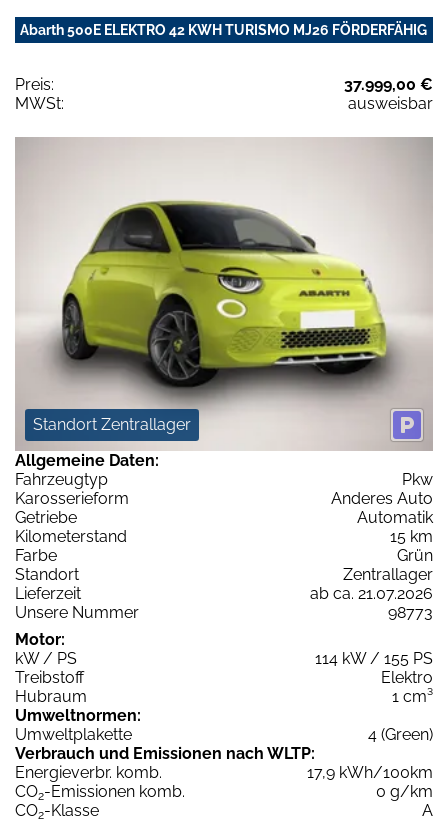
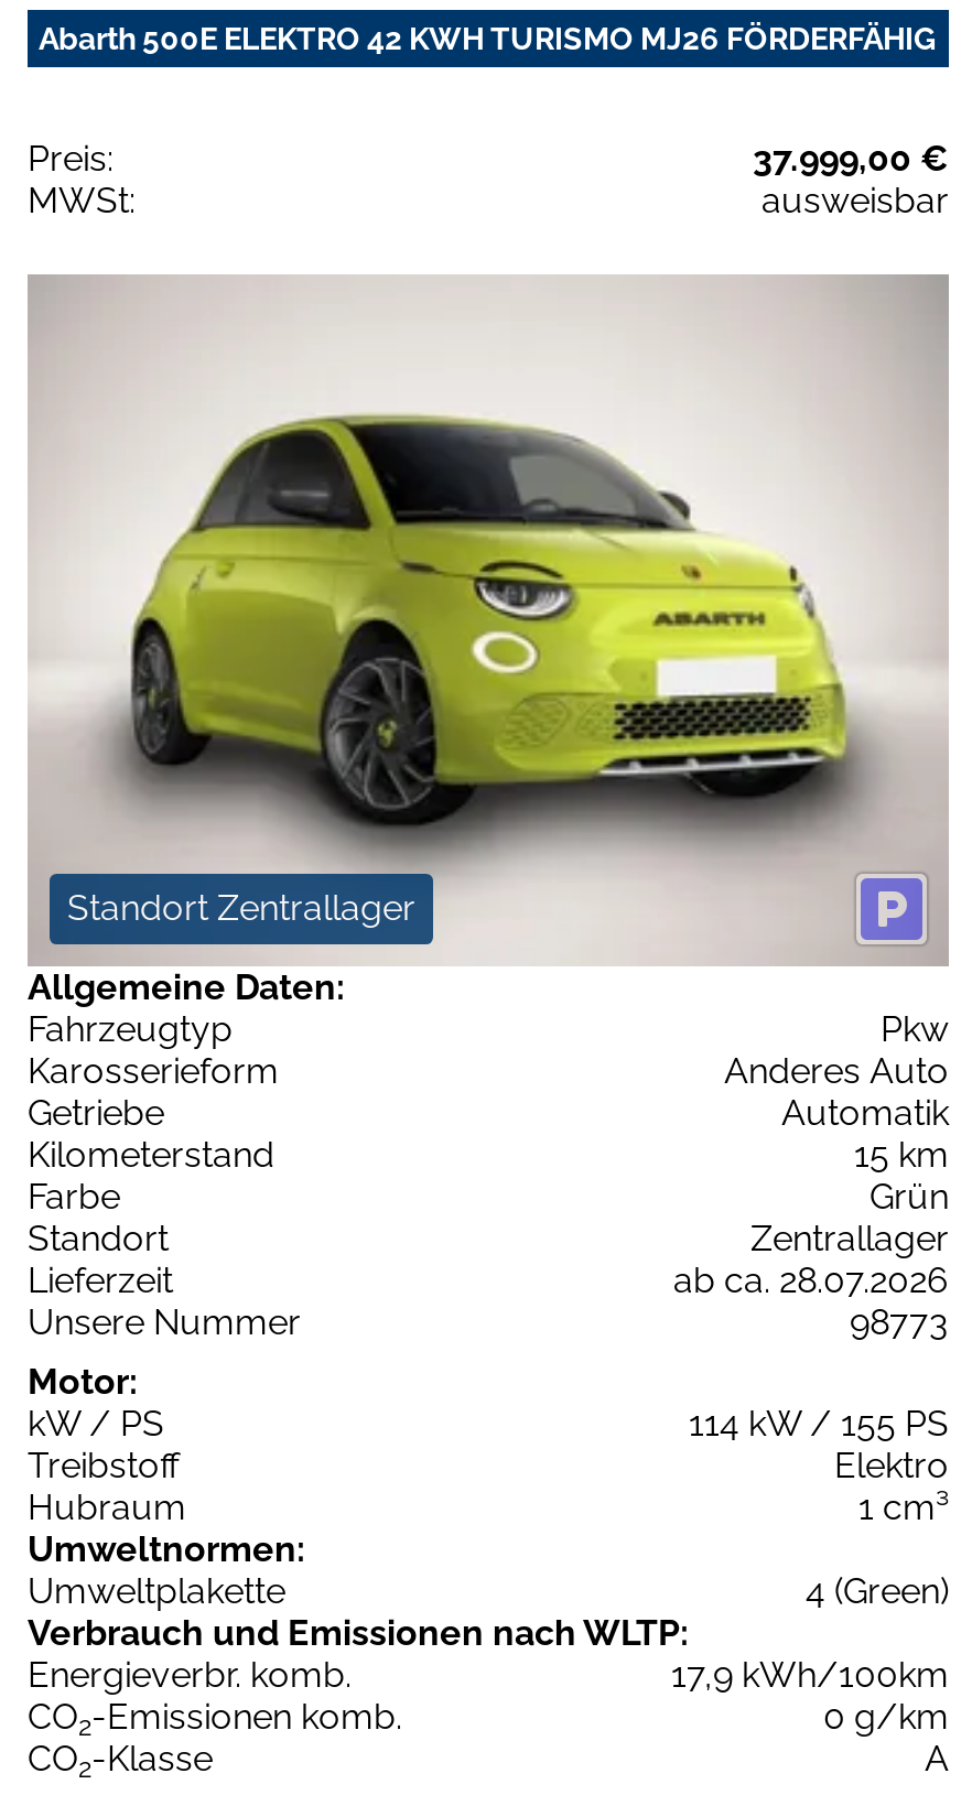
[310,584,433,603] ab ca. 21.07.2026 -> [673,1259,949,1301] ab ca. 28.07.2026

